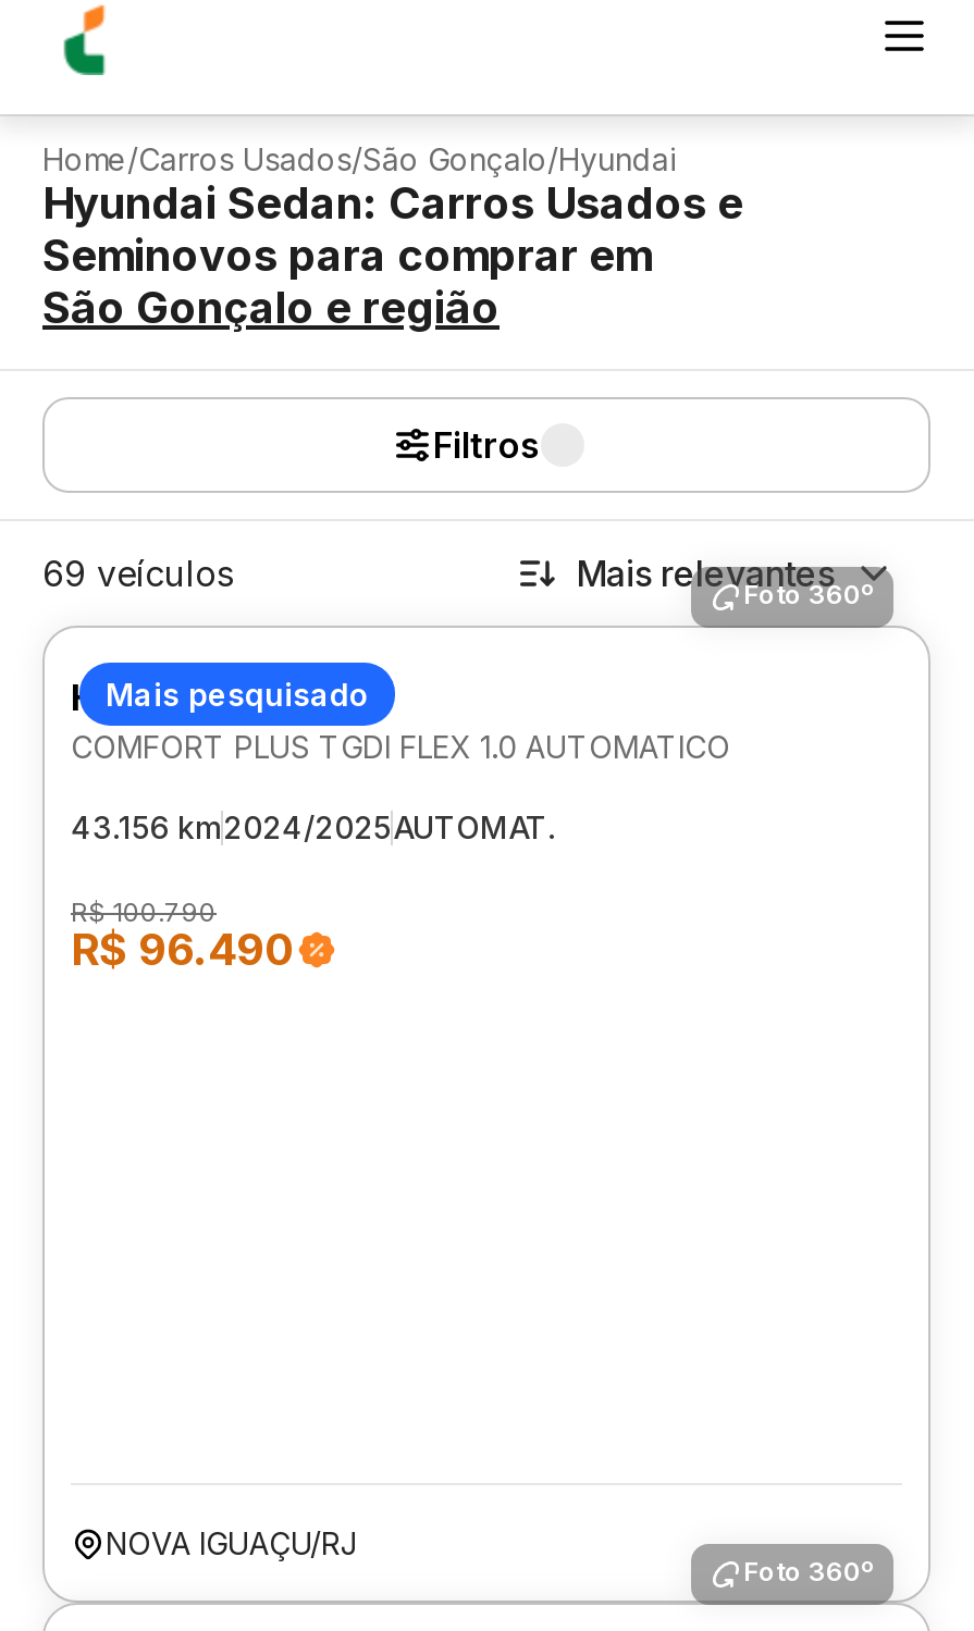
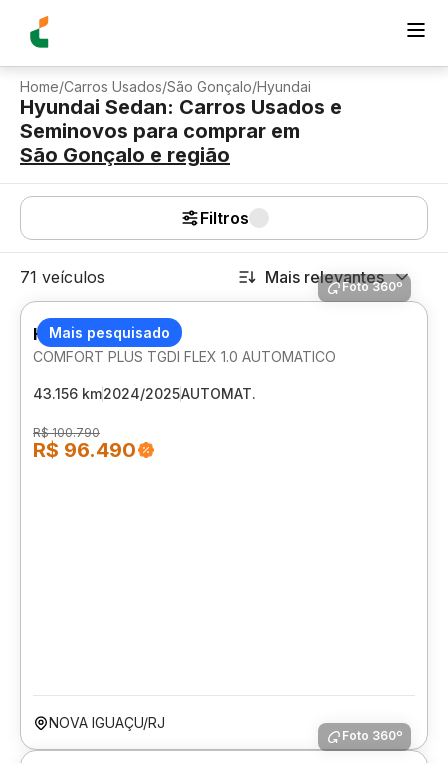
[42,552,234,595] 69 veículos -> [20,267,105,287] 71 veículos

